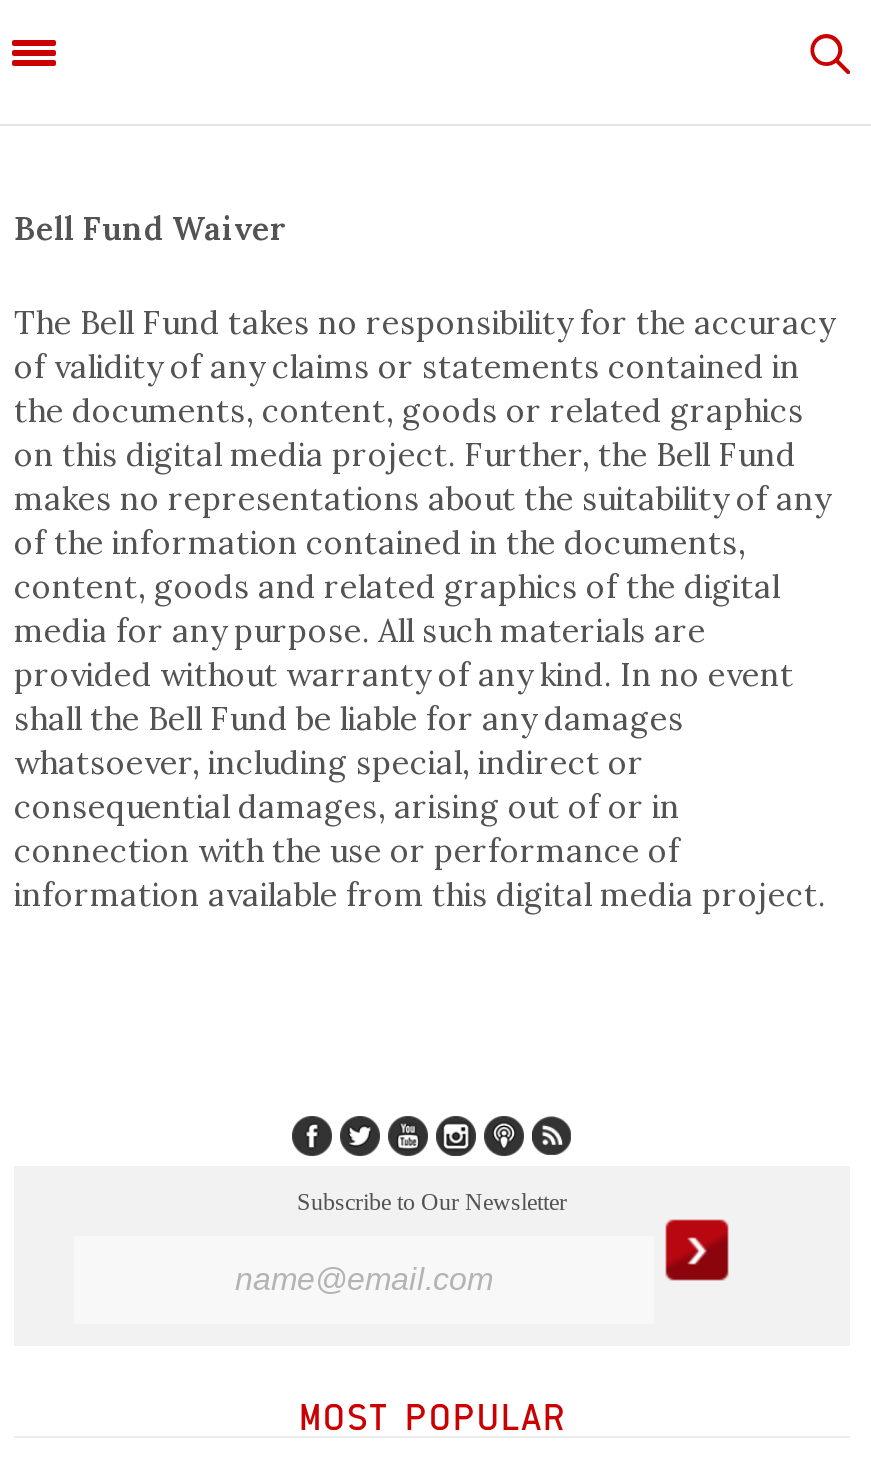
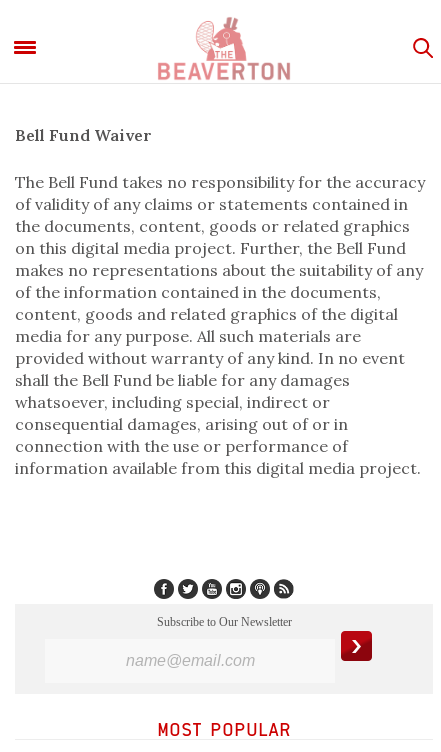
none -> [157,16,291,81] [image]

